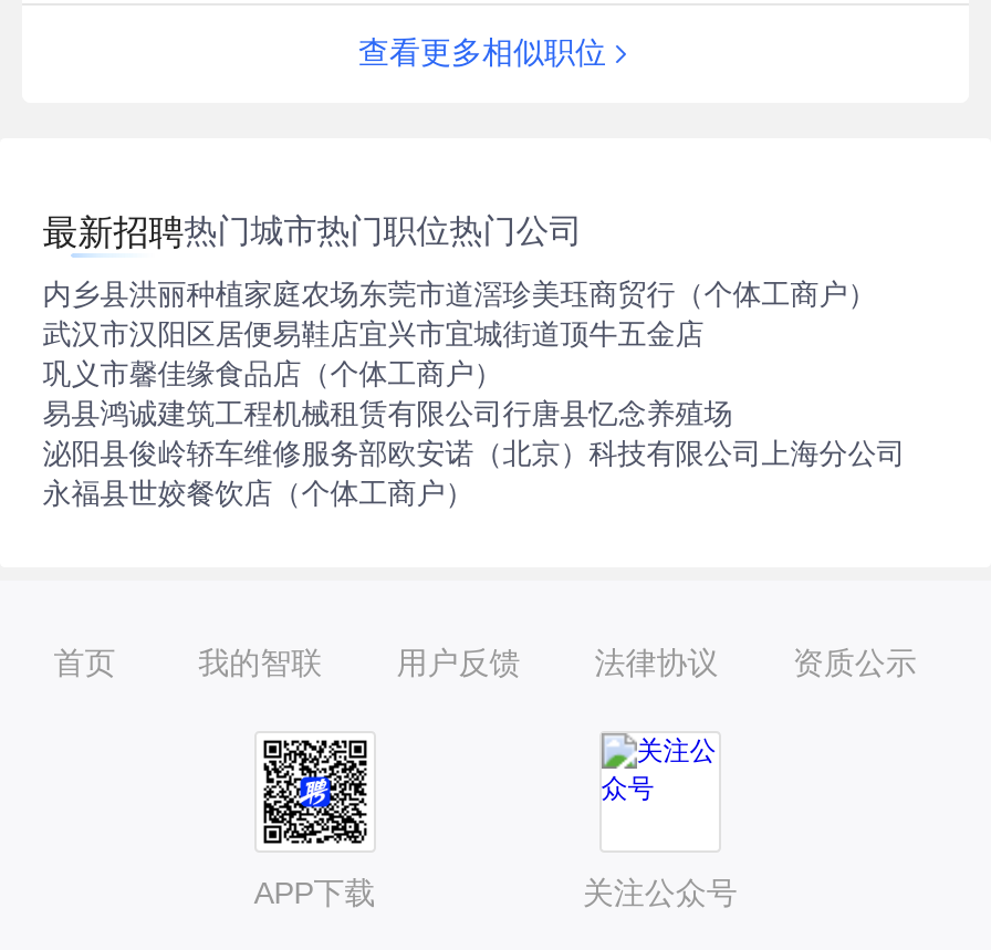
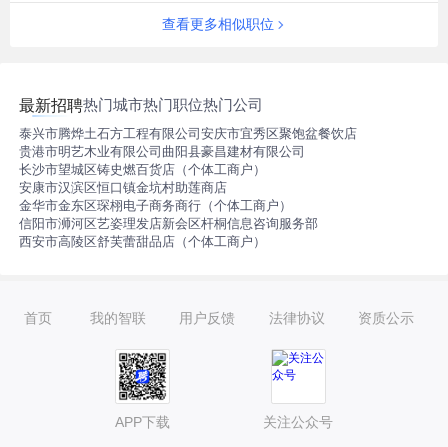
[42,279,905,511] 内乡县洪丽种植家庭农场东莞市道滘珍美珏商贸行（个体工商户） | 武汉市汉阳区居便易鞋店宜兴市宜城街道顶牛五金店 | 巩义市馨佳缘食品店（个体工商户） | 易县鸿诚建筑工程机械租赁有限公司行唐县忆念养殖场 | 泌阳县俊岭轿车维修服务部欧安诺（北京）科技有限公司上海分公司 | 永福县世姣餐饮店（个体工商户） -> [19,126,357,249] 泰兴市腾烨土石方工程有限公司安庆市宜秀区聚饱盆餐饮店 | 贵港市明艺木业有限公司曲阳县豪昌建材有限公司 | 长沙市望城区铸史燃百货店（个体工商户） | 安康市汉滨区恒口镇金坑村助莲商店 | 金华市金东区琛栩电子商务商行（个体工商户） | 信阳市浉河区艺姿理发店新会区杆桐信息咨询服务部 | 西安市高陵区舒芙蕾甜品店（个体工商户）

